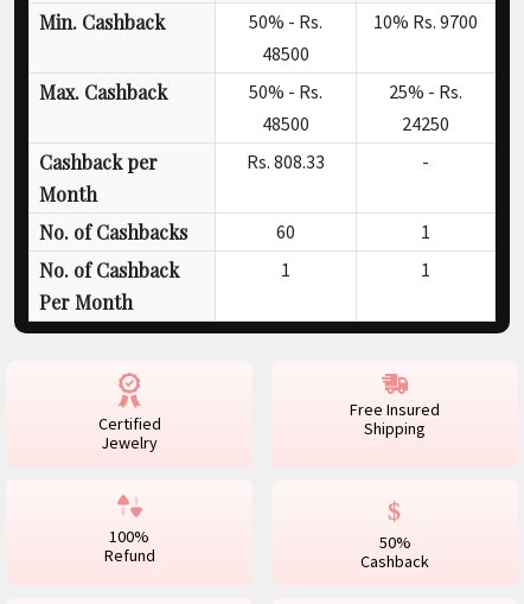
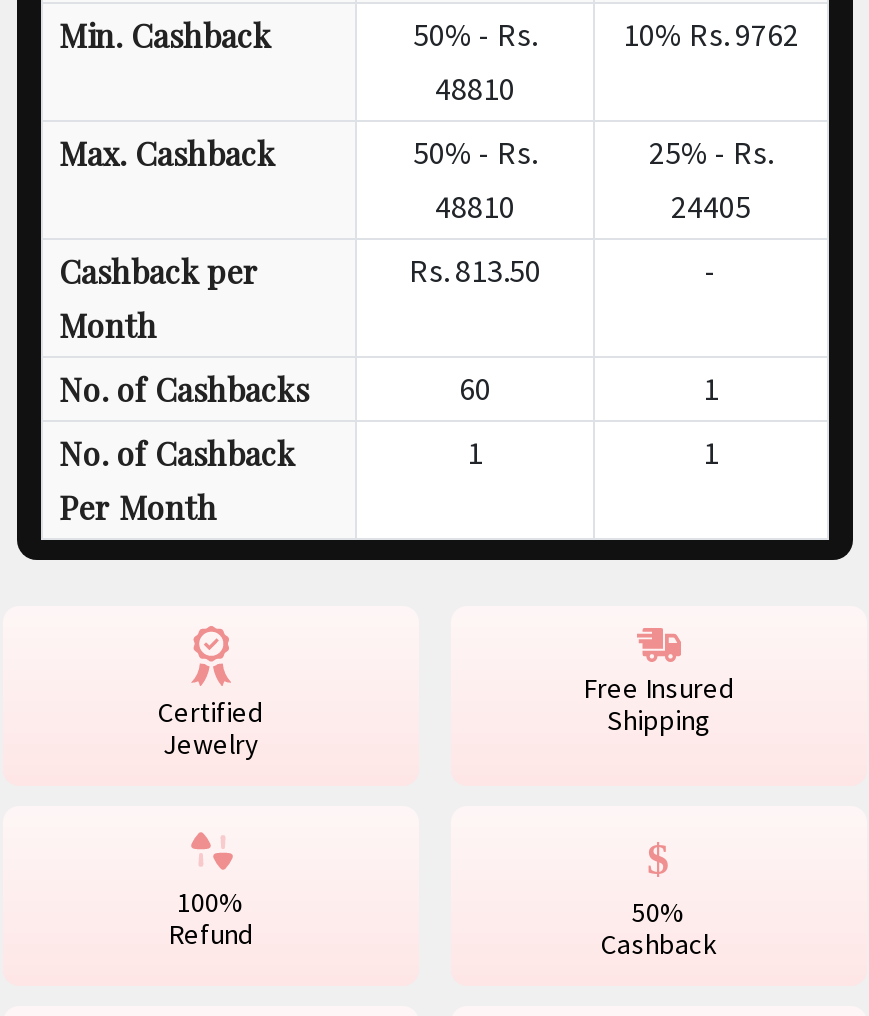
[373,10,478,33] 10% Rs. 9700 -> [623,14,799,54] 10% Rs. 9762
[262,42,309,66] 48500 -> [435,68,515,108] 48810
[262,112,309,136] 48500 -> [435,186,515,226] 48810
[402,112,449,136] 24250 -> [671,186,751,226] 24405
[247,150,325,173] Rs. 808.33 -> [409,250,541,290] Rs. 813.50

